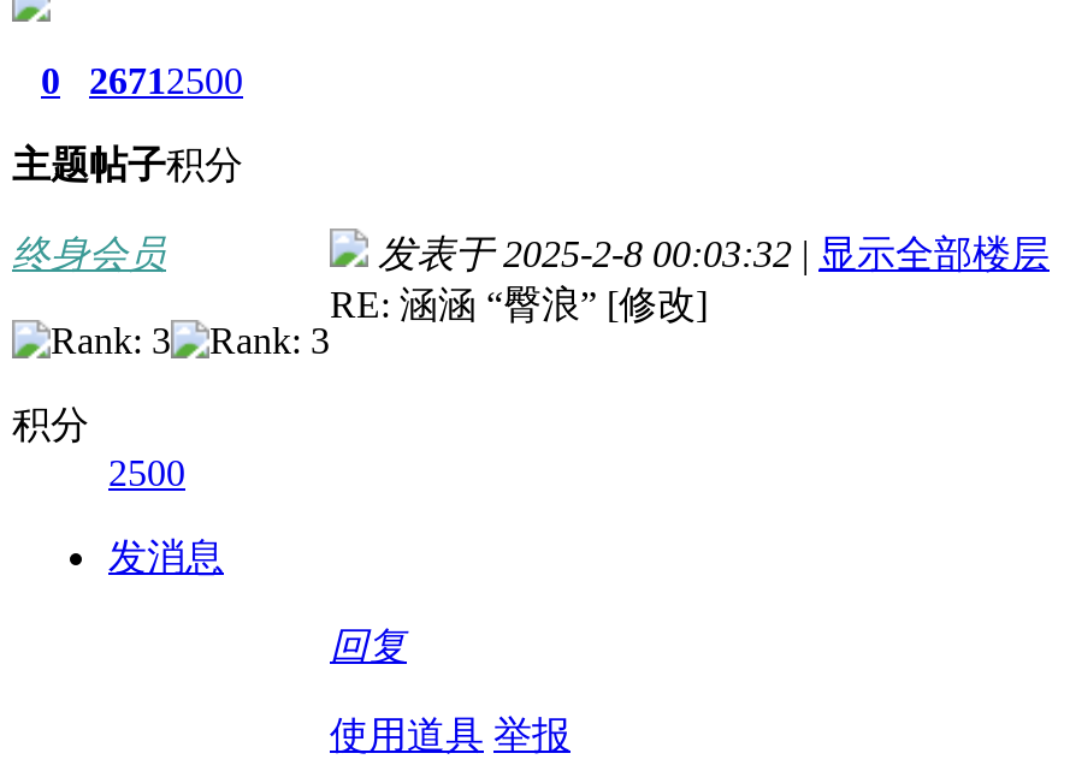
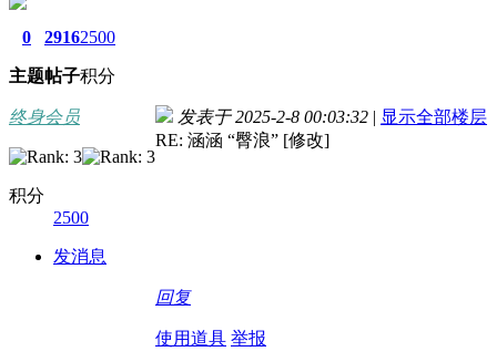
[41,60,243,101] 0 2671 2500 -> [22,27,115,46] 0 2916 2500

